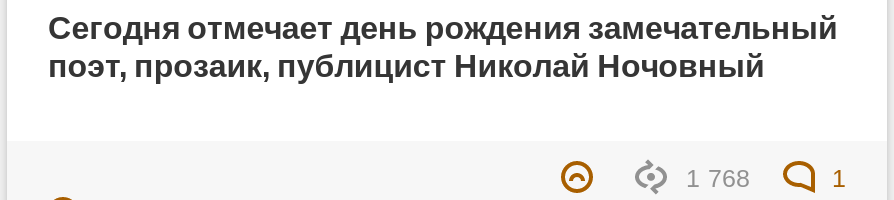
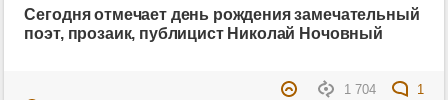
[678,165,750,193] 1 768 -> [339,83,375,97] 1 704

